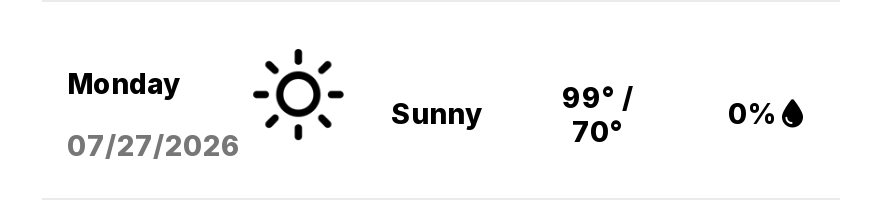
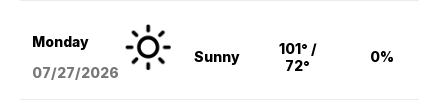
[562,81,634,115] 99° / -> [279,40,317,57] 101° /
[572,115,624,149] 70° -> [285,57,310,74] 72°

